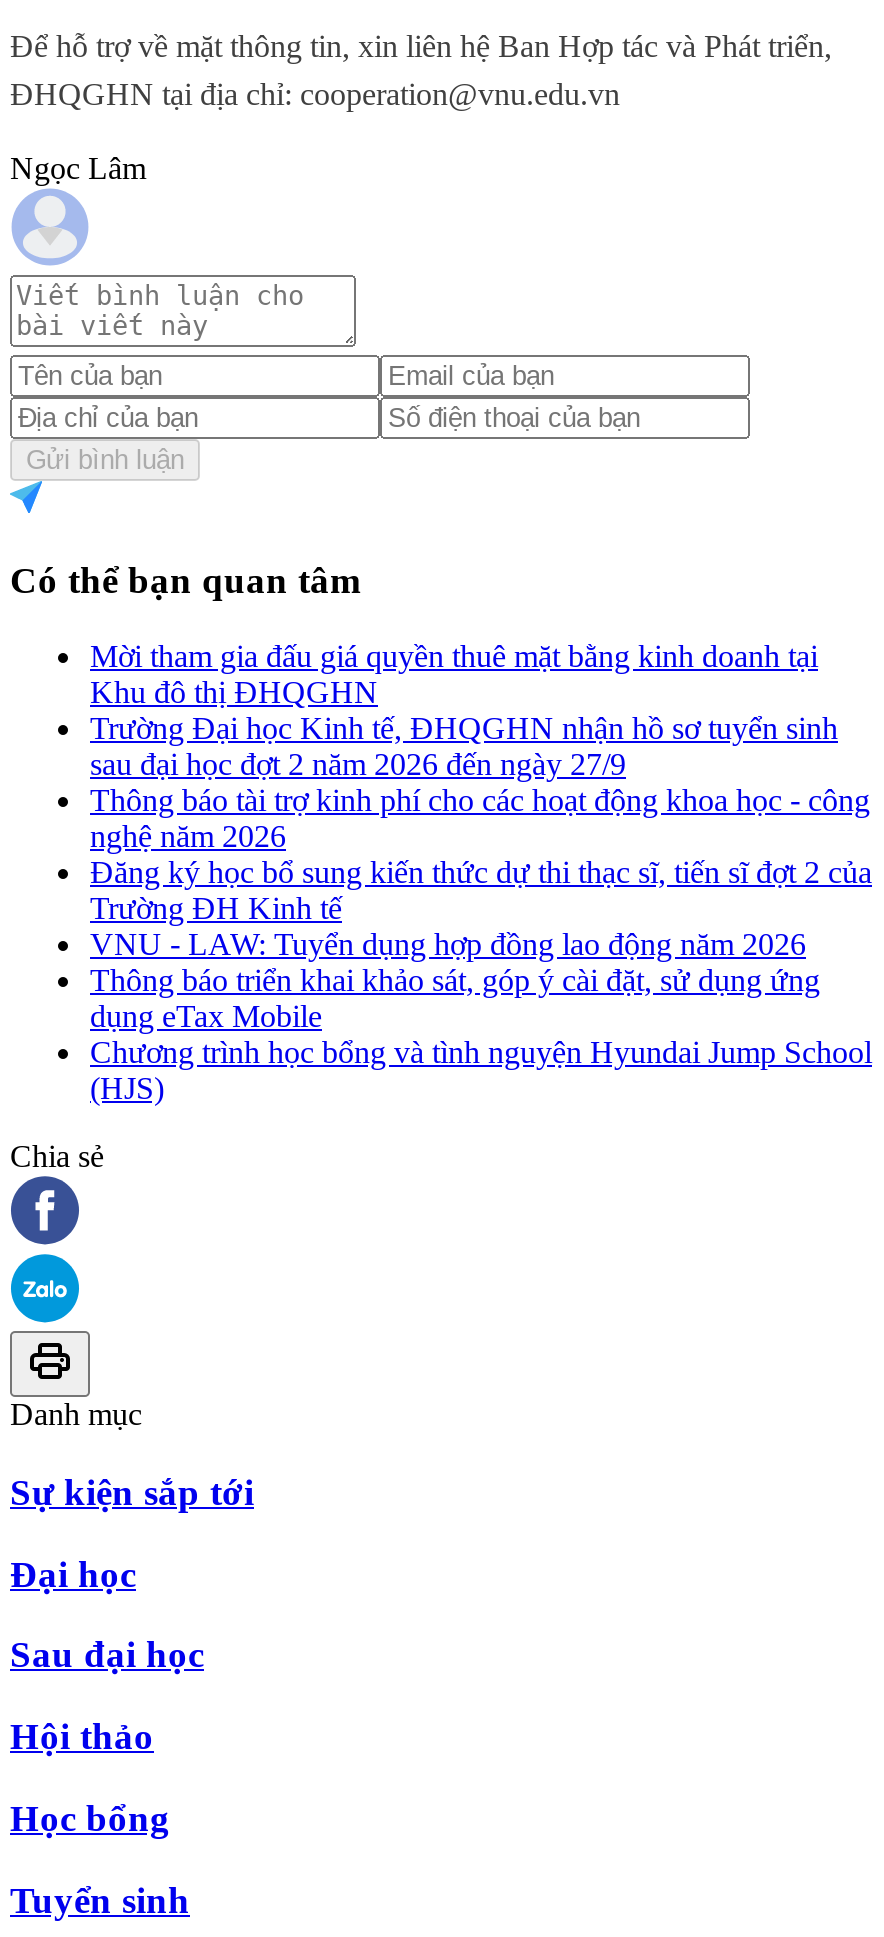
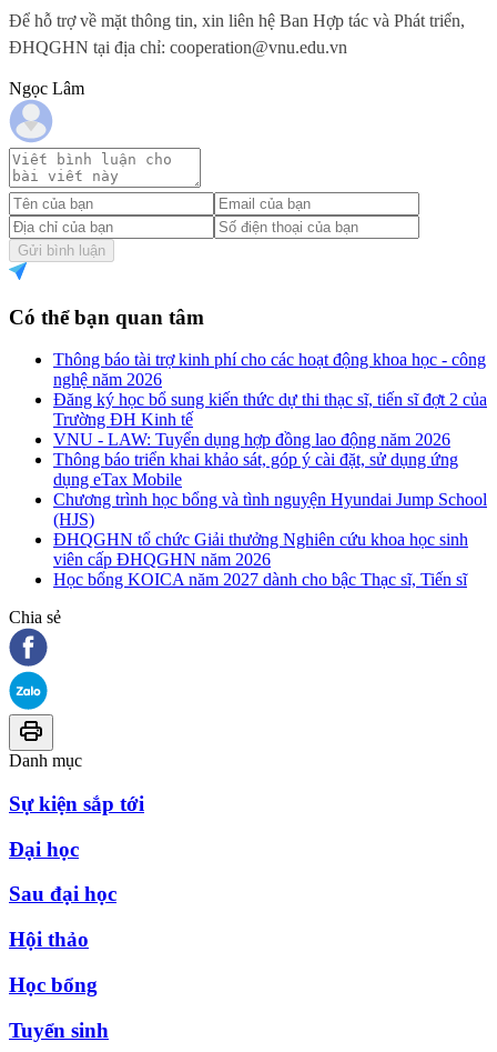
[90,640,838,782] Mời tham gia đấu giá quyền thuê mặt bằng kinh doanh tại | Khu đô thị ĐHQGHN | Trường Đại học Kinh tế, ĐHQGHN nhận hồ sơ tuyển sinh | sau đại học đợt 2 năm 2026 đến ngày 27/9 -> none
moved [90,784,872,1106] -> [53,350,487,529]: Thông báo tài trợ kinh phí cho các hoạt động khoa học - công | nghệ năm 2026 | Đăng ký học bổ sung kiến thức dự thi thạc sĩ, tiến sĩ đợt 2 của | ... | Chương trình học bổng và tình nguyện Hyundai Jump School | (HJS)
none -> [53,530,468,589] ĐHQGHN tổ chức Giải thưởng Nghiên cứu khoa học sinh | viên cấp ĐHQGHN năm 2026 | Học bổng KOICA năm 2027 dành cho bậc Thạc sĩ, Tiến sĩ

